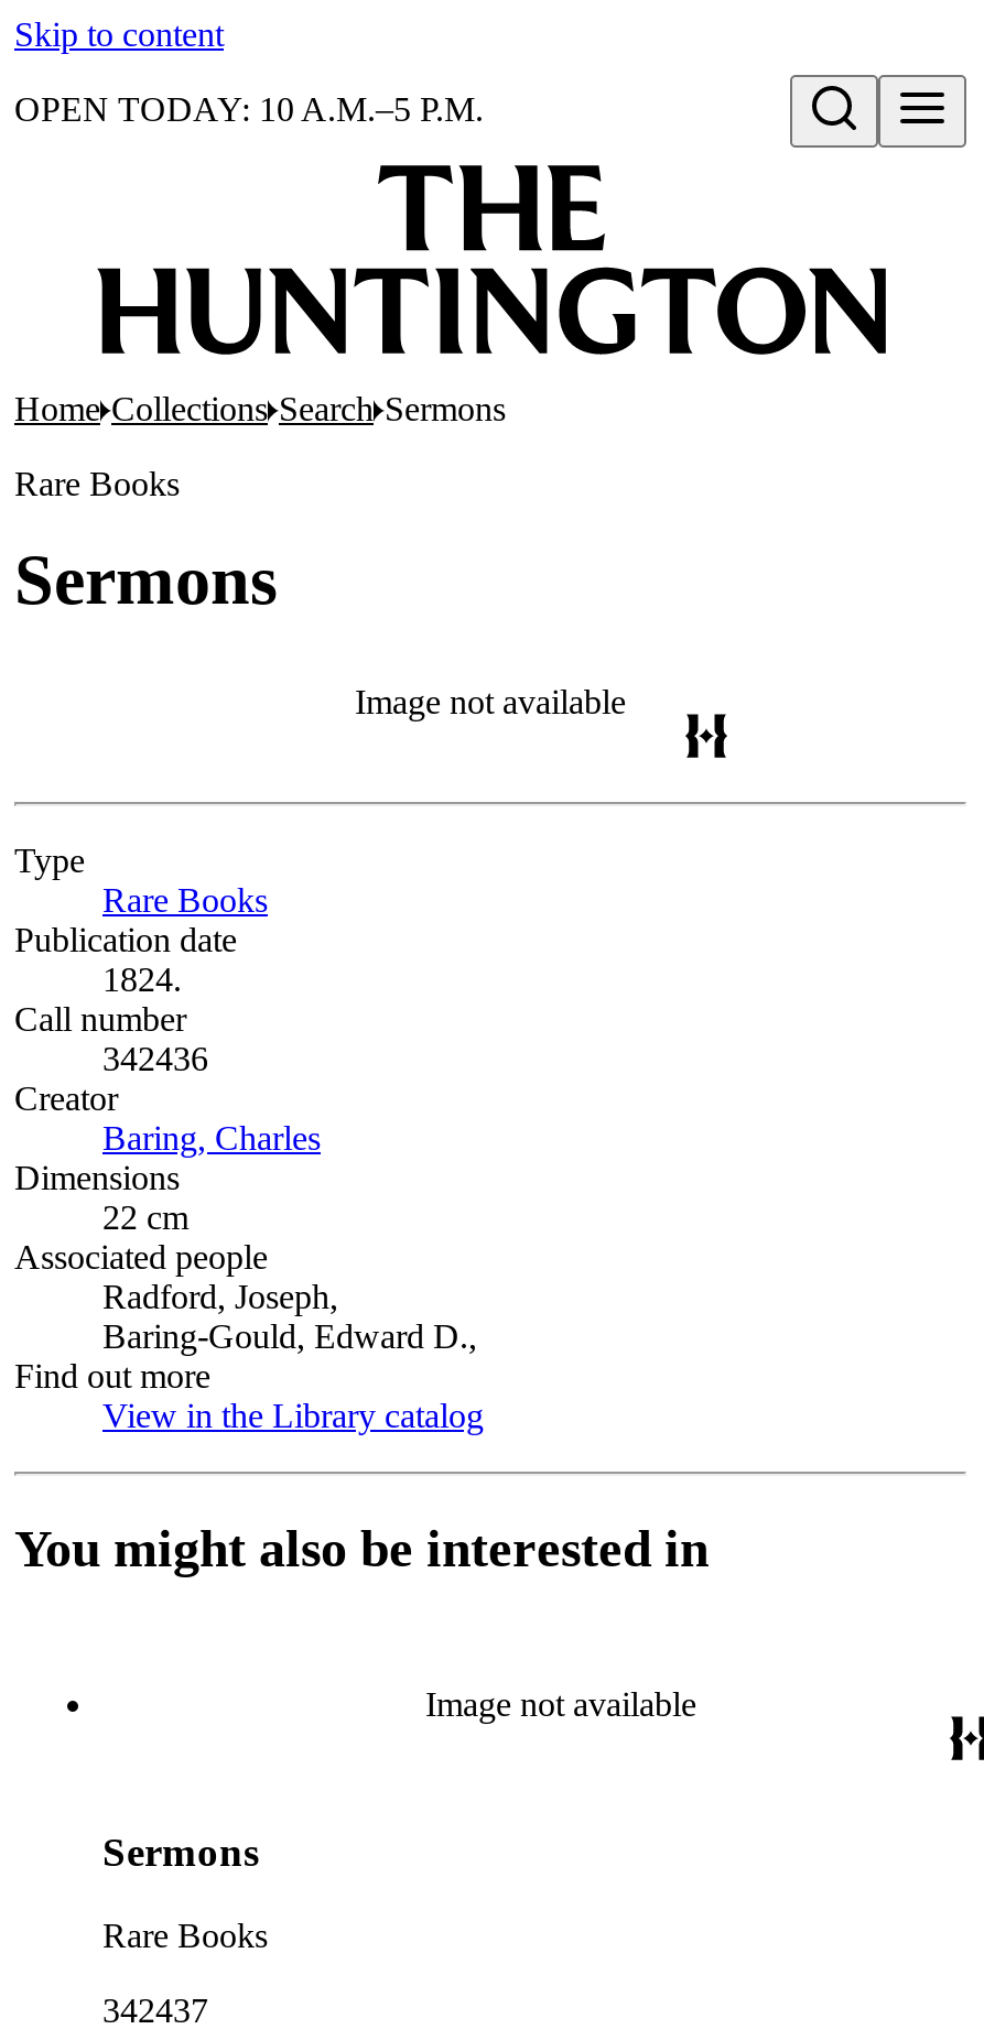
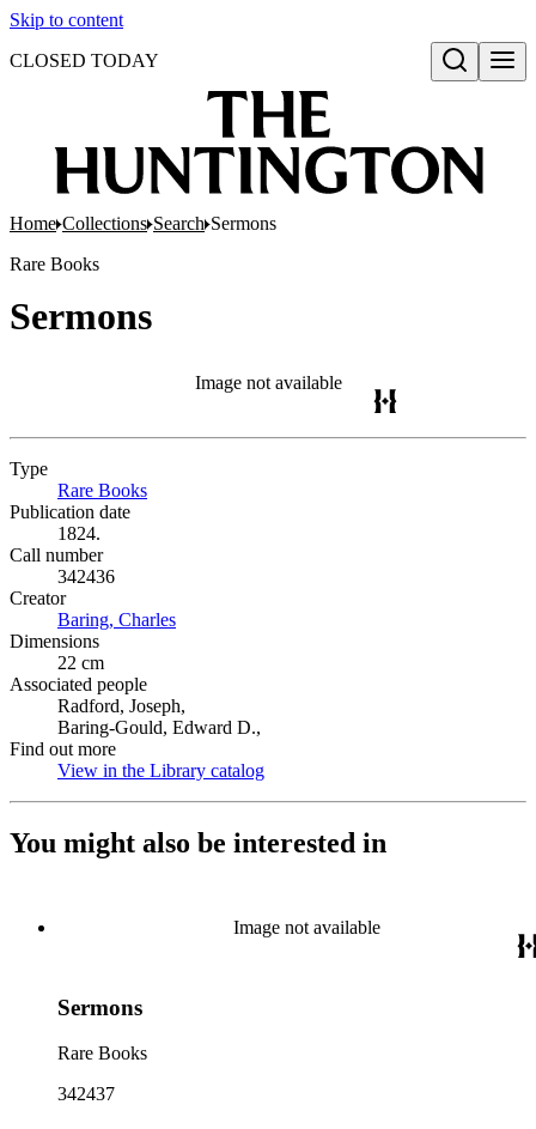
[14,90,484,128] OPEN TODAY: 10 A.M.–5 P.M. -> [10,50,159,71] CLOSED TODAY

